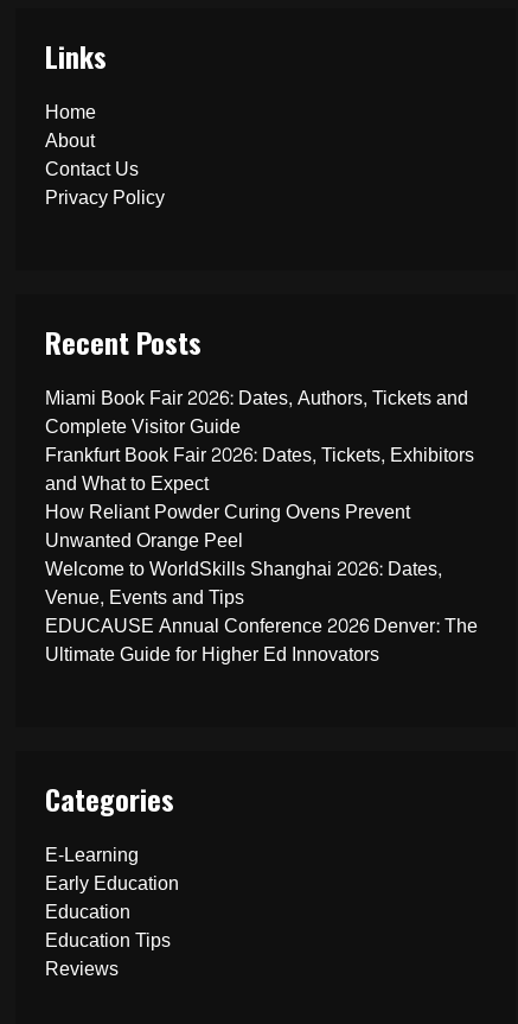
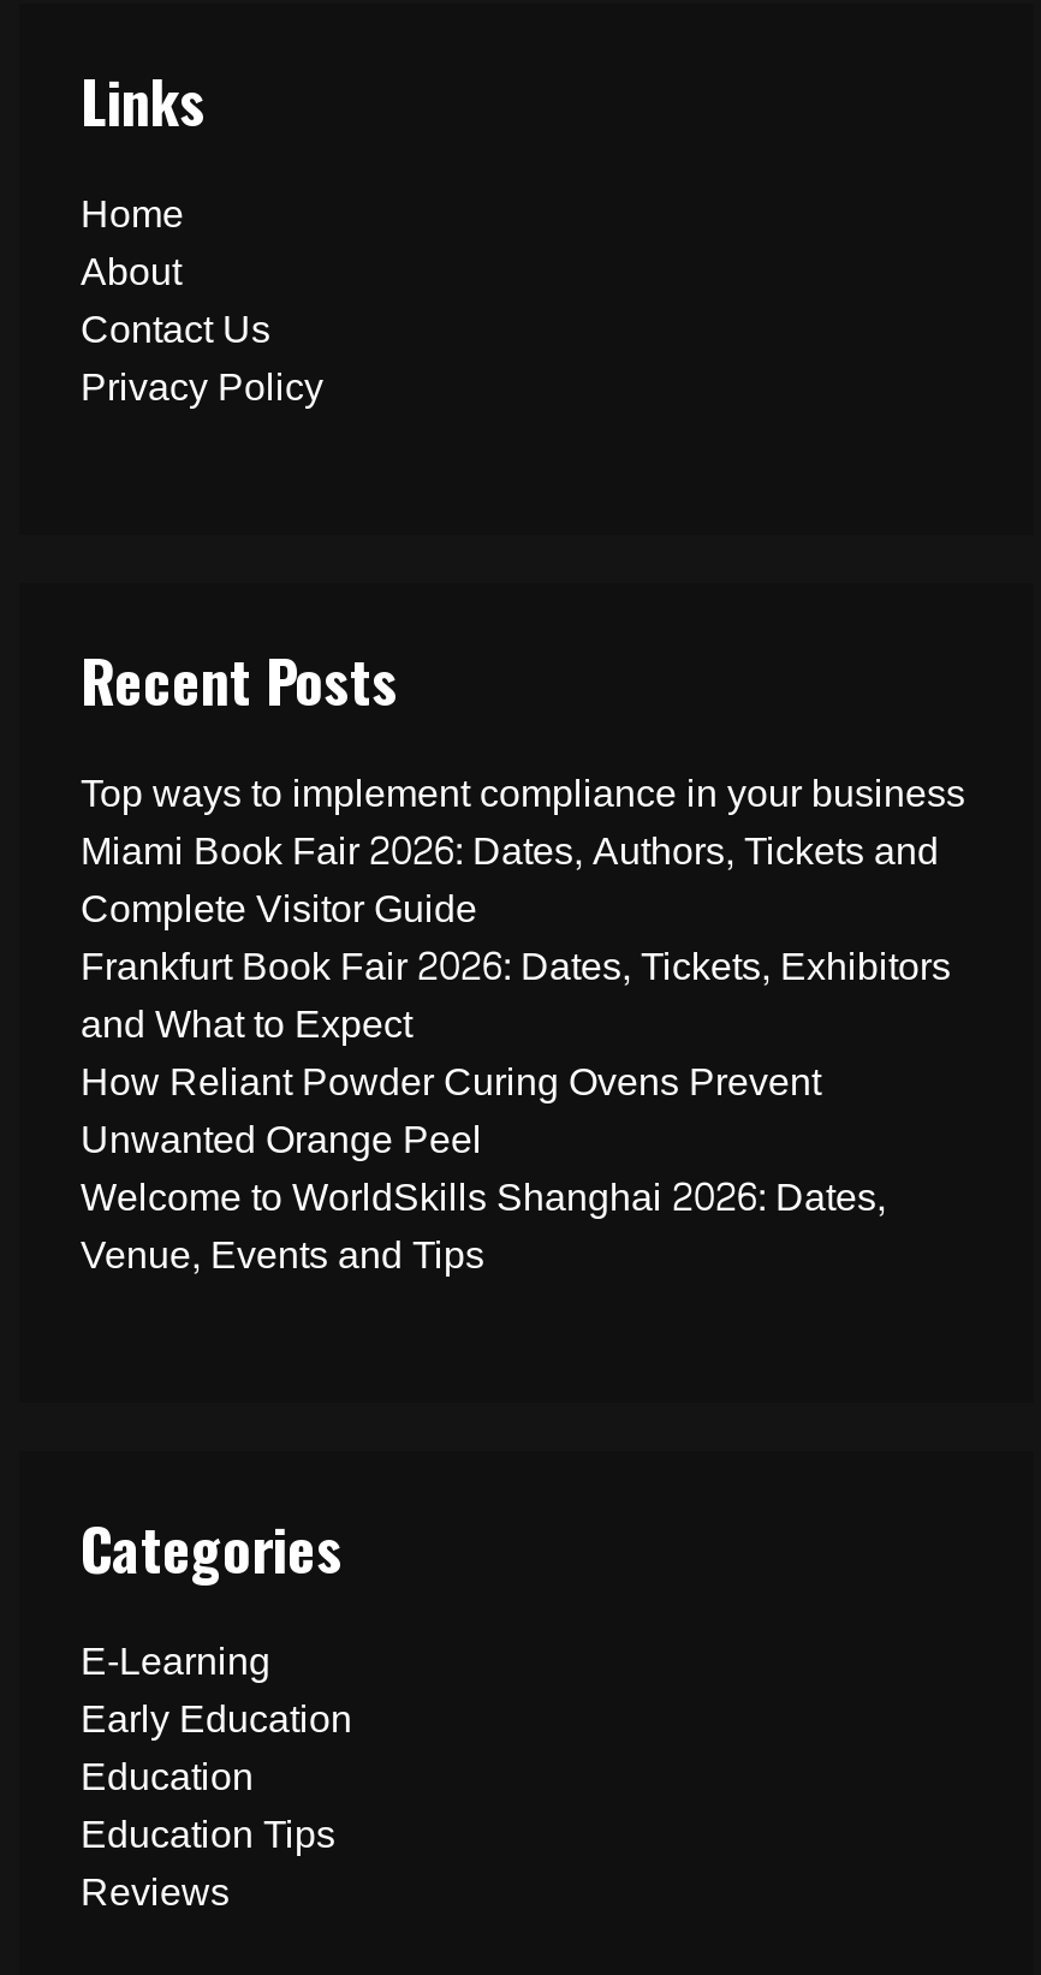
none -> [80,758,965,827] Top ways to implement compliance in your business
moved [46,380,475,614] -> [80,815,951,1289]: Miami Book Fair 2026: Dates, Authors, Tickets and | Complete Visitor Guide | Frankfurt Book Fair 2026: Dates, Tickets, Exhibitors | and What to Expect | How Reliant Powder Curing Ovens Prevent | Unwanted Orange Peel | Welcome to WorldSkills Shanghai 2026: Dates, | Venue, Events and Tips
[46,608,478,671] EDUCAUSE Annual Conference 2026 Denver: The | Ultimate Guide for Higher Ed Innovators -> none

